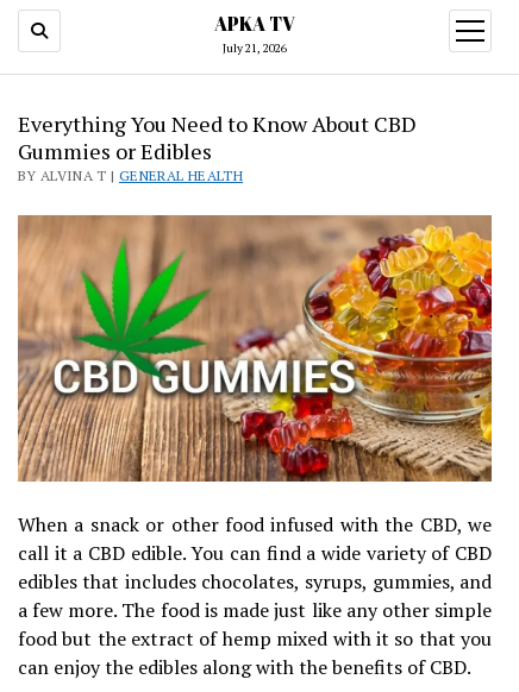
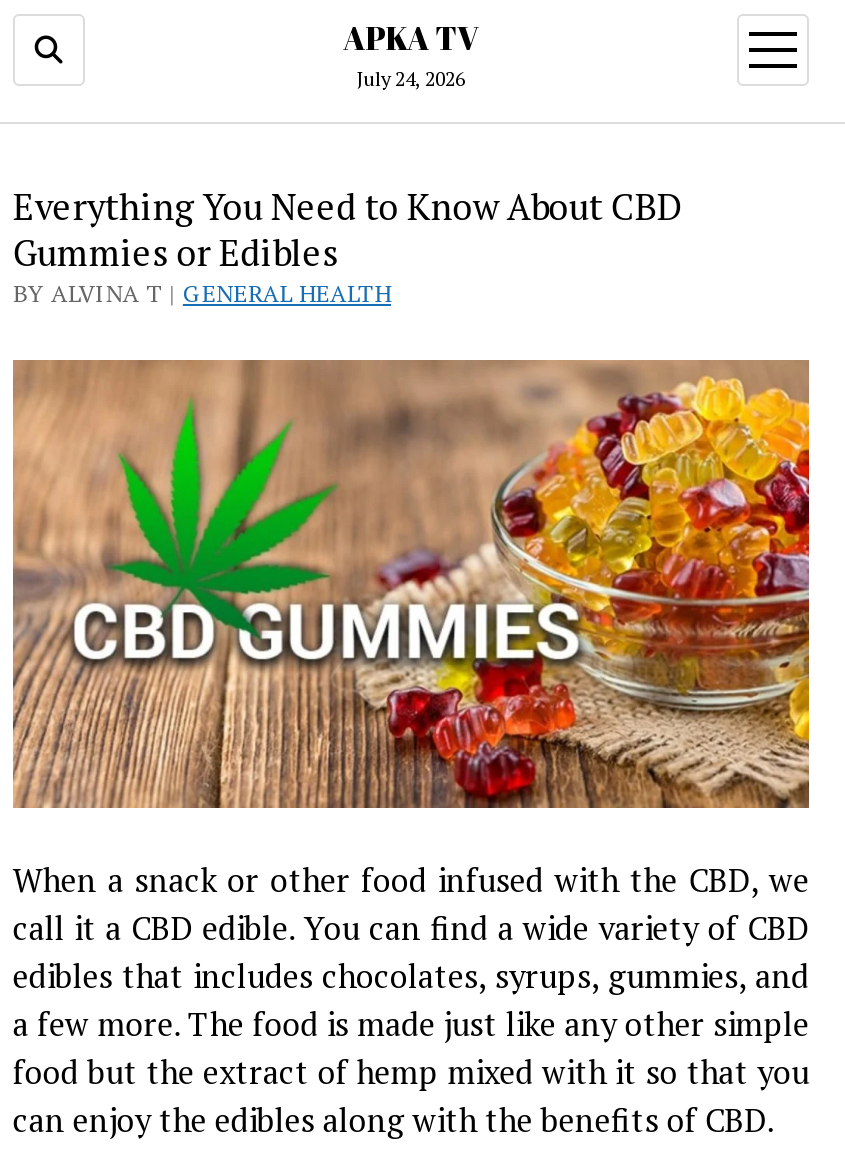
[223,40,287,56] July 21, 2026 -> [357,66,465,92] July 24, 2026

